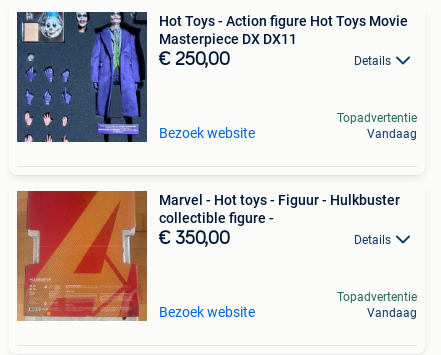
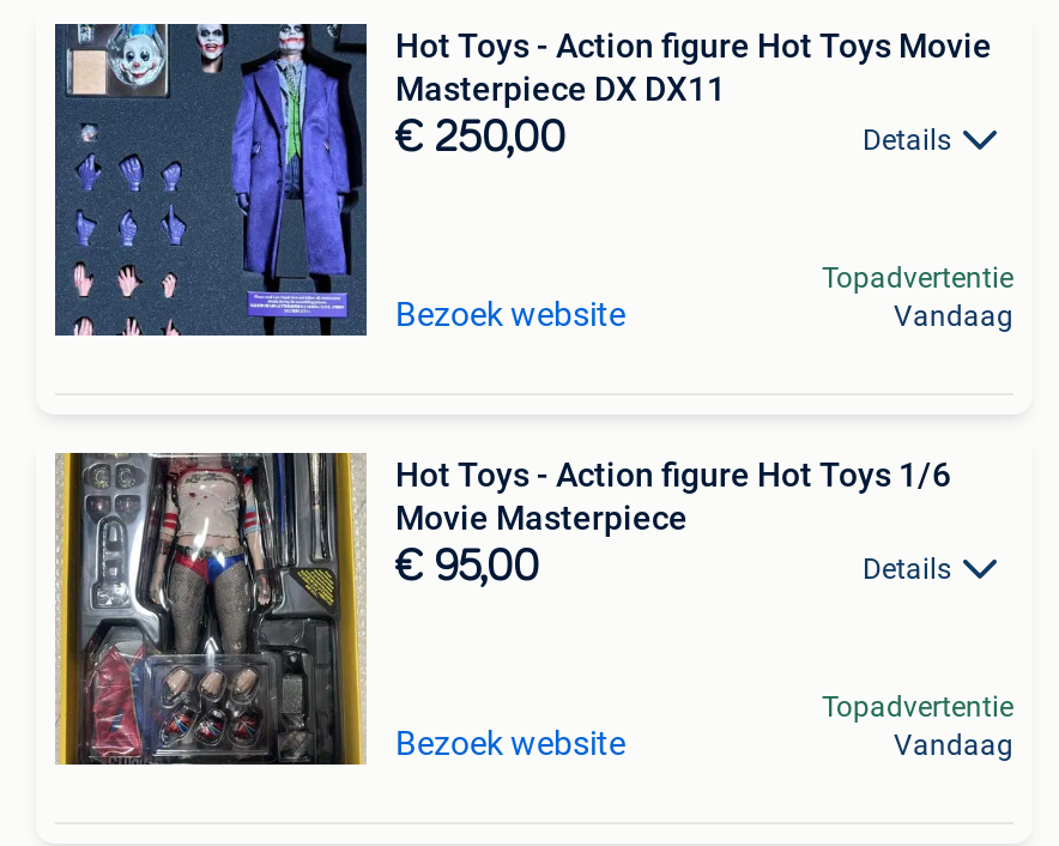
[17,190,400,322] [image] | Marvel - Hot toys - Figuur - Hulkbuster | collectible figure - | € 350,00 -> [55,451,951,767] [image] | Hot Toys - Action figure Hot Toys 1/6 | Movie Masterpiece | € 95,00

